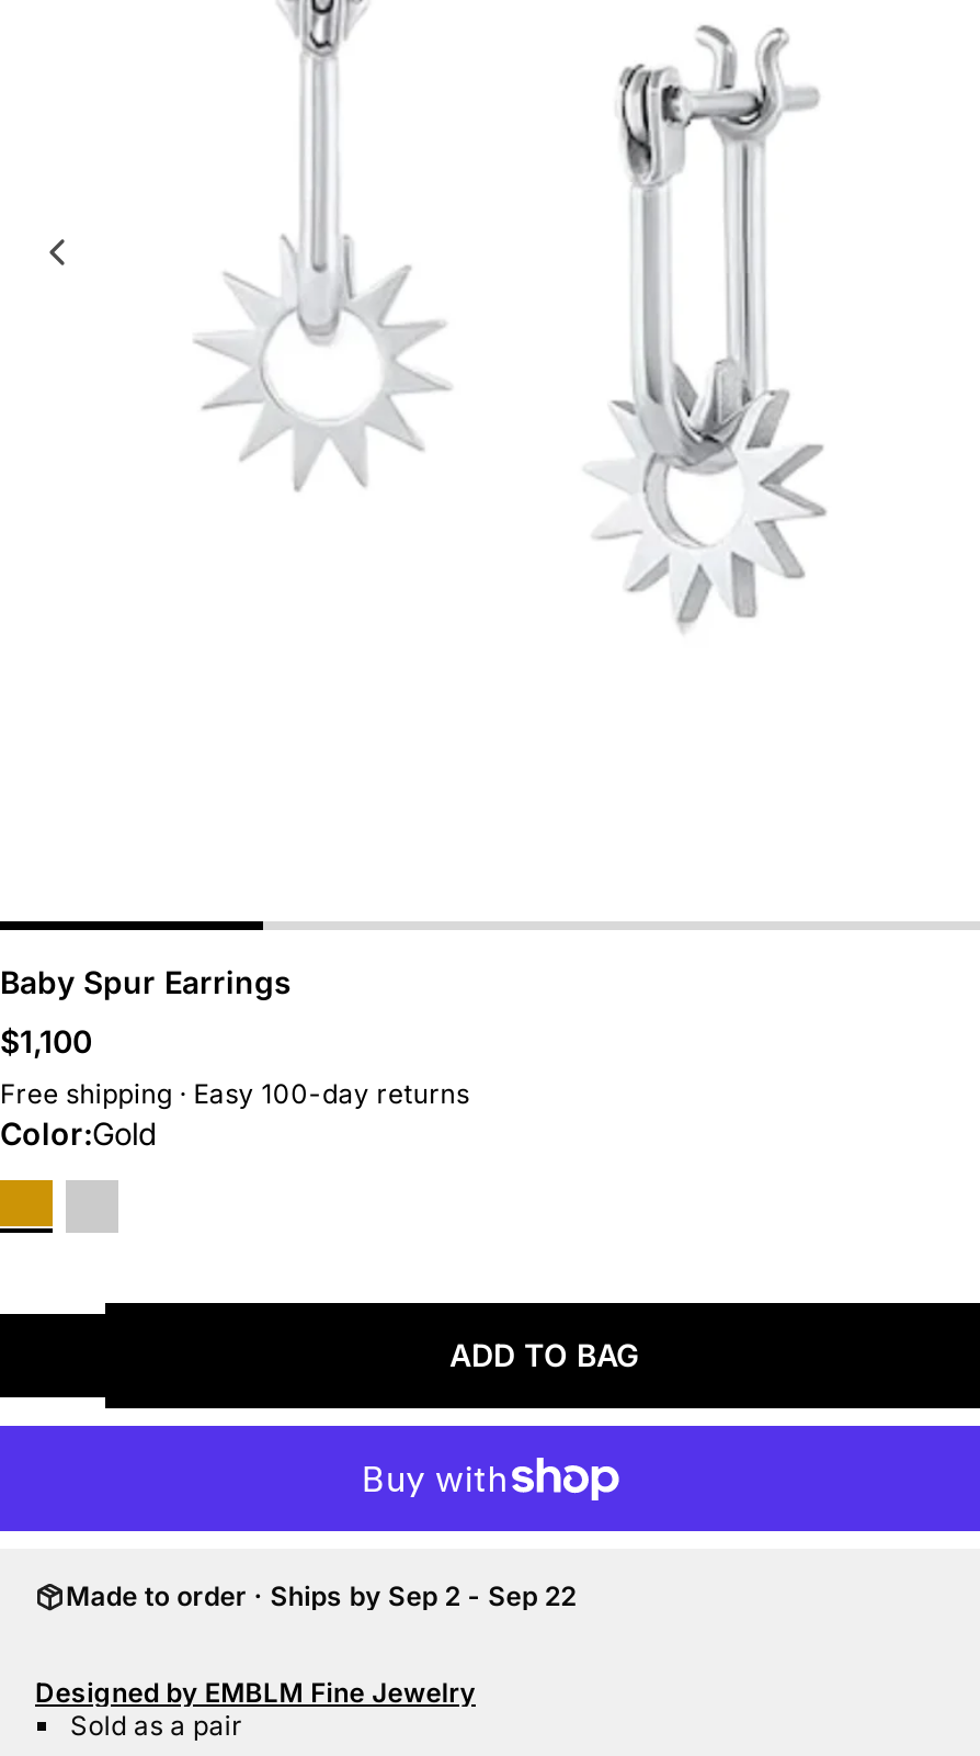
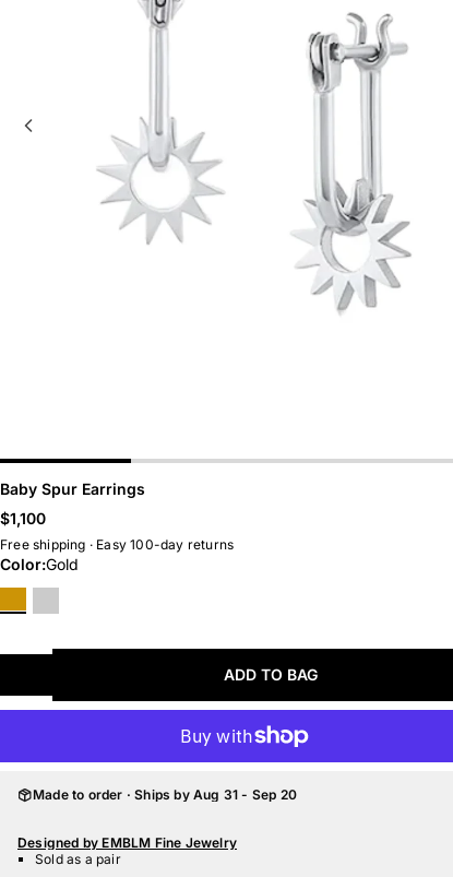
[66,1580,576,1613] Made to order · Ships by Sep 2 - Sep 22 -> [33,787,297,803] Made to order · Ships by Aug 31 - Sep 20

